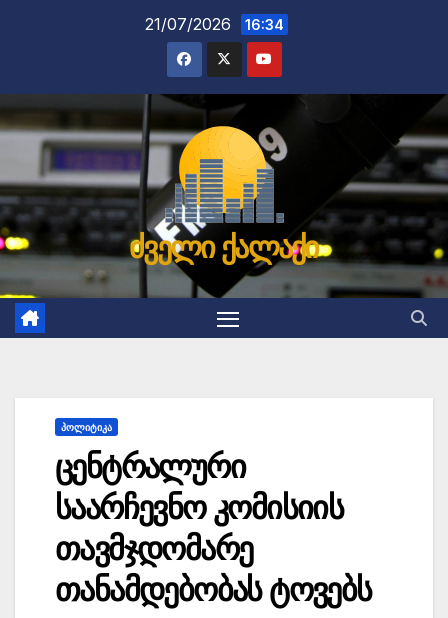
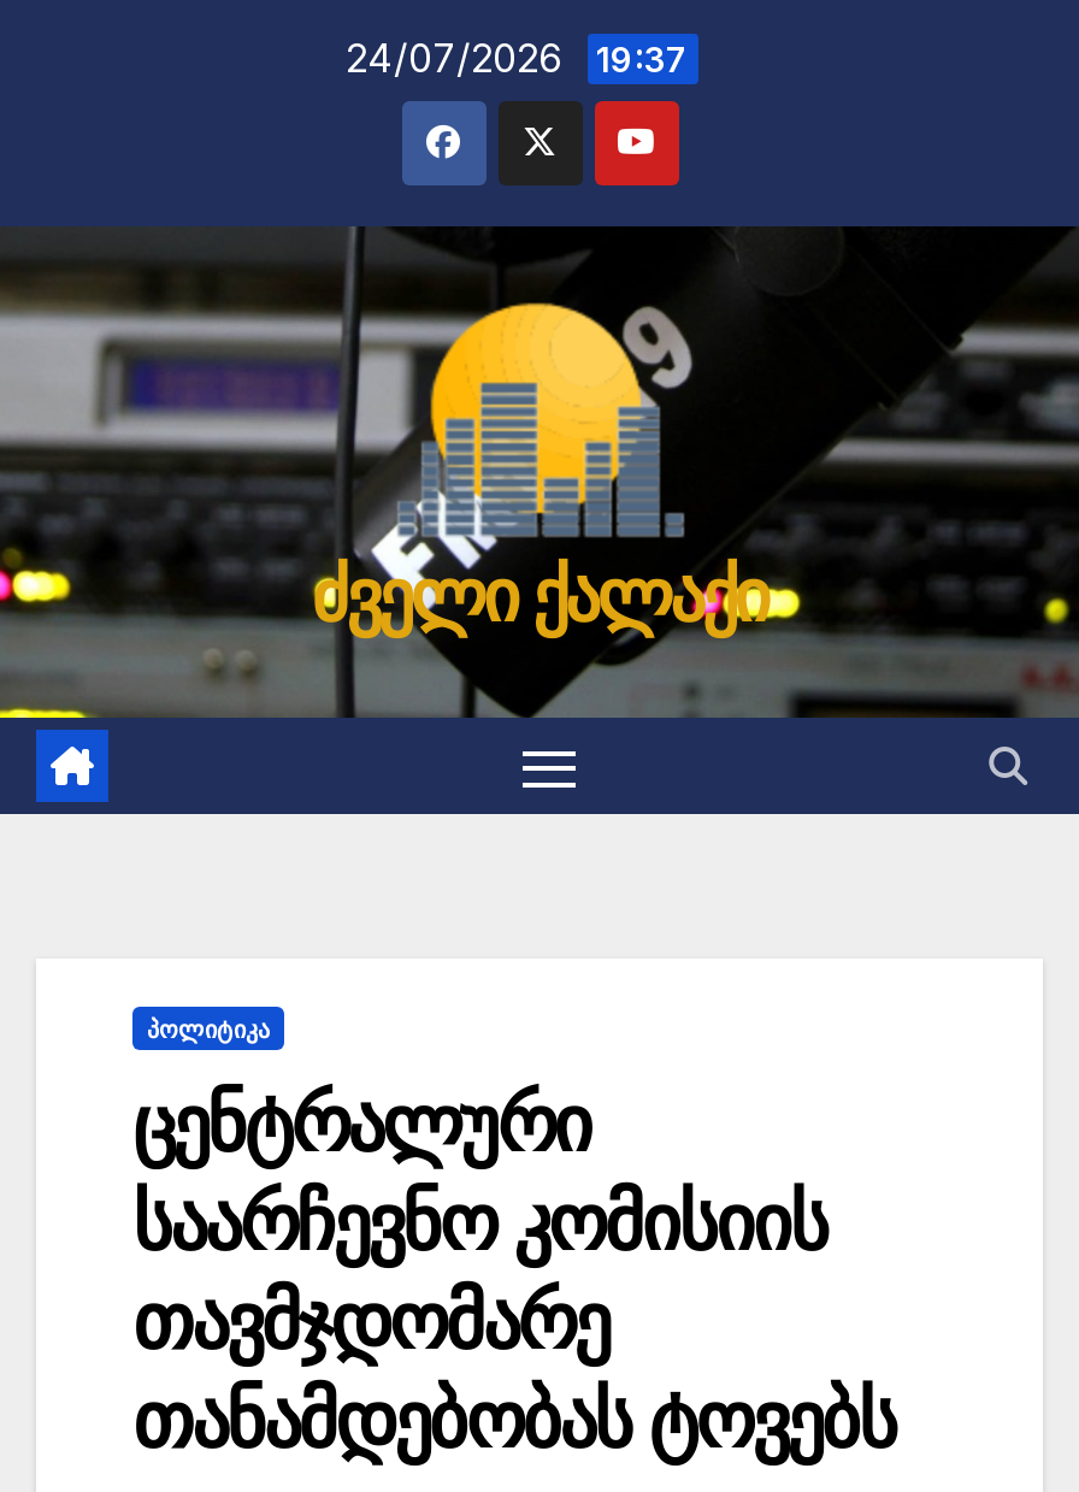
[145,14,284,34] 21/07/2026 16:34 -> [346,34,688,82] 24/07/2026 19:37

